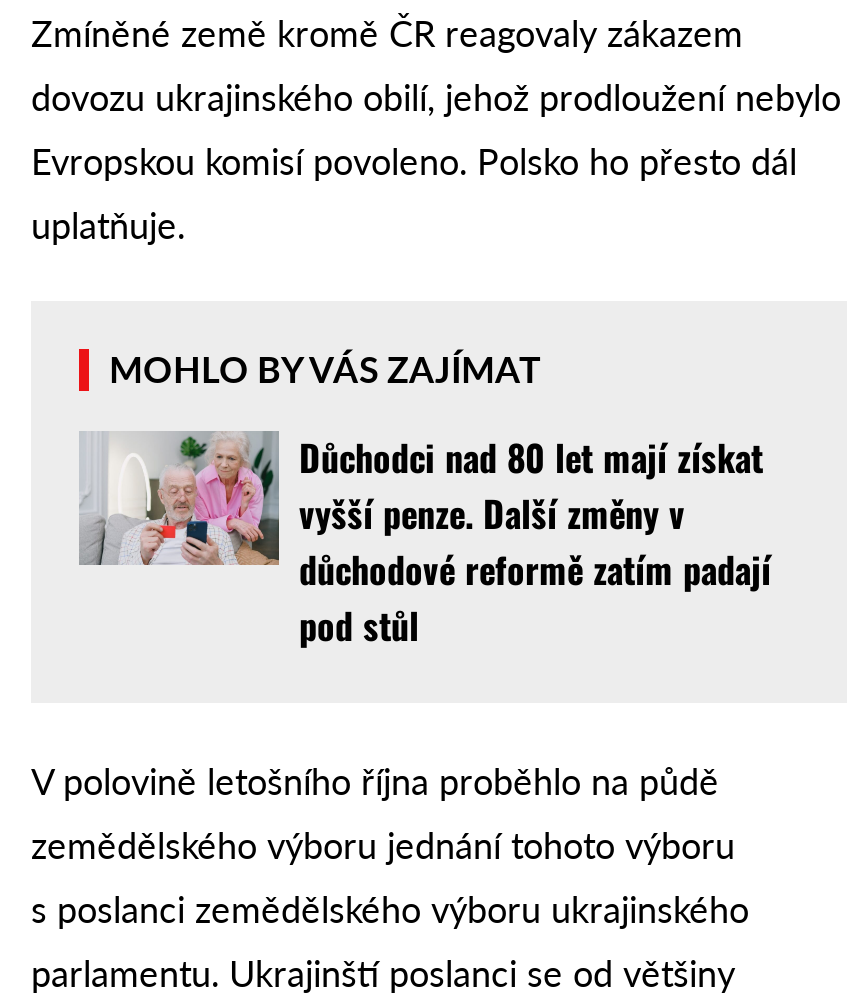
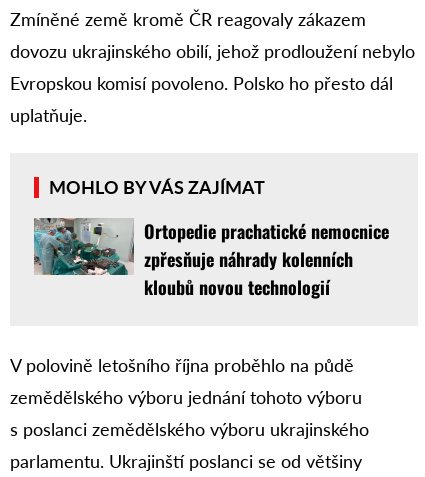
[79,431,771,652] [image] | Důchodci nad 80 let mají získat | vyšší penze. Další změny v | důchodové reformě zatím padají | pod stůl -> [34,217,389,300] [image] | Ortopedie prachatické nemocnice | zpřesňuje náhrady kolenních | kloubů novou technologií

